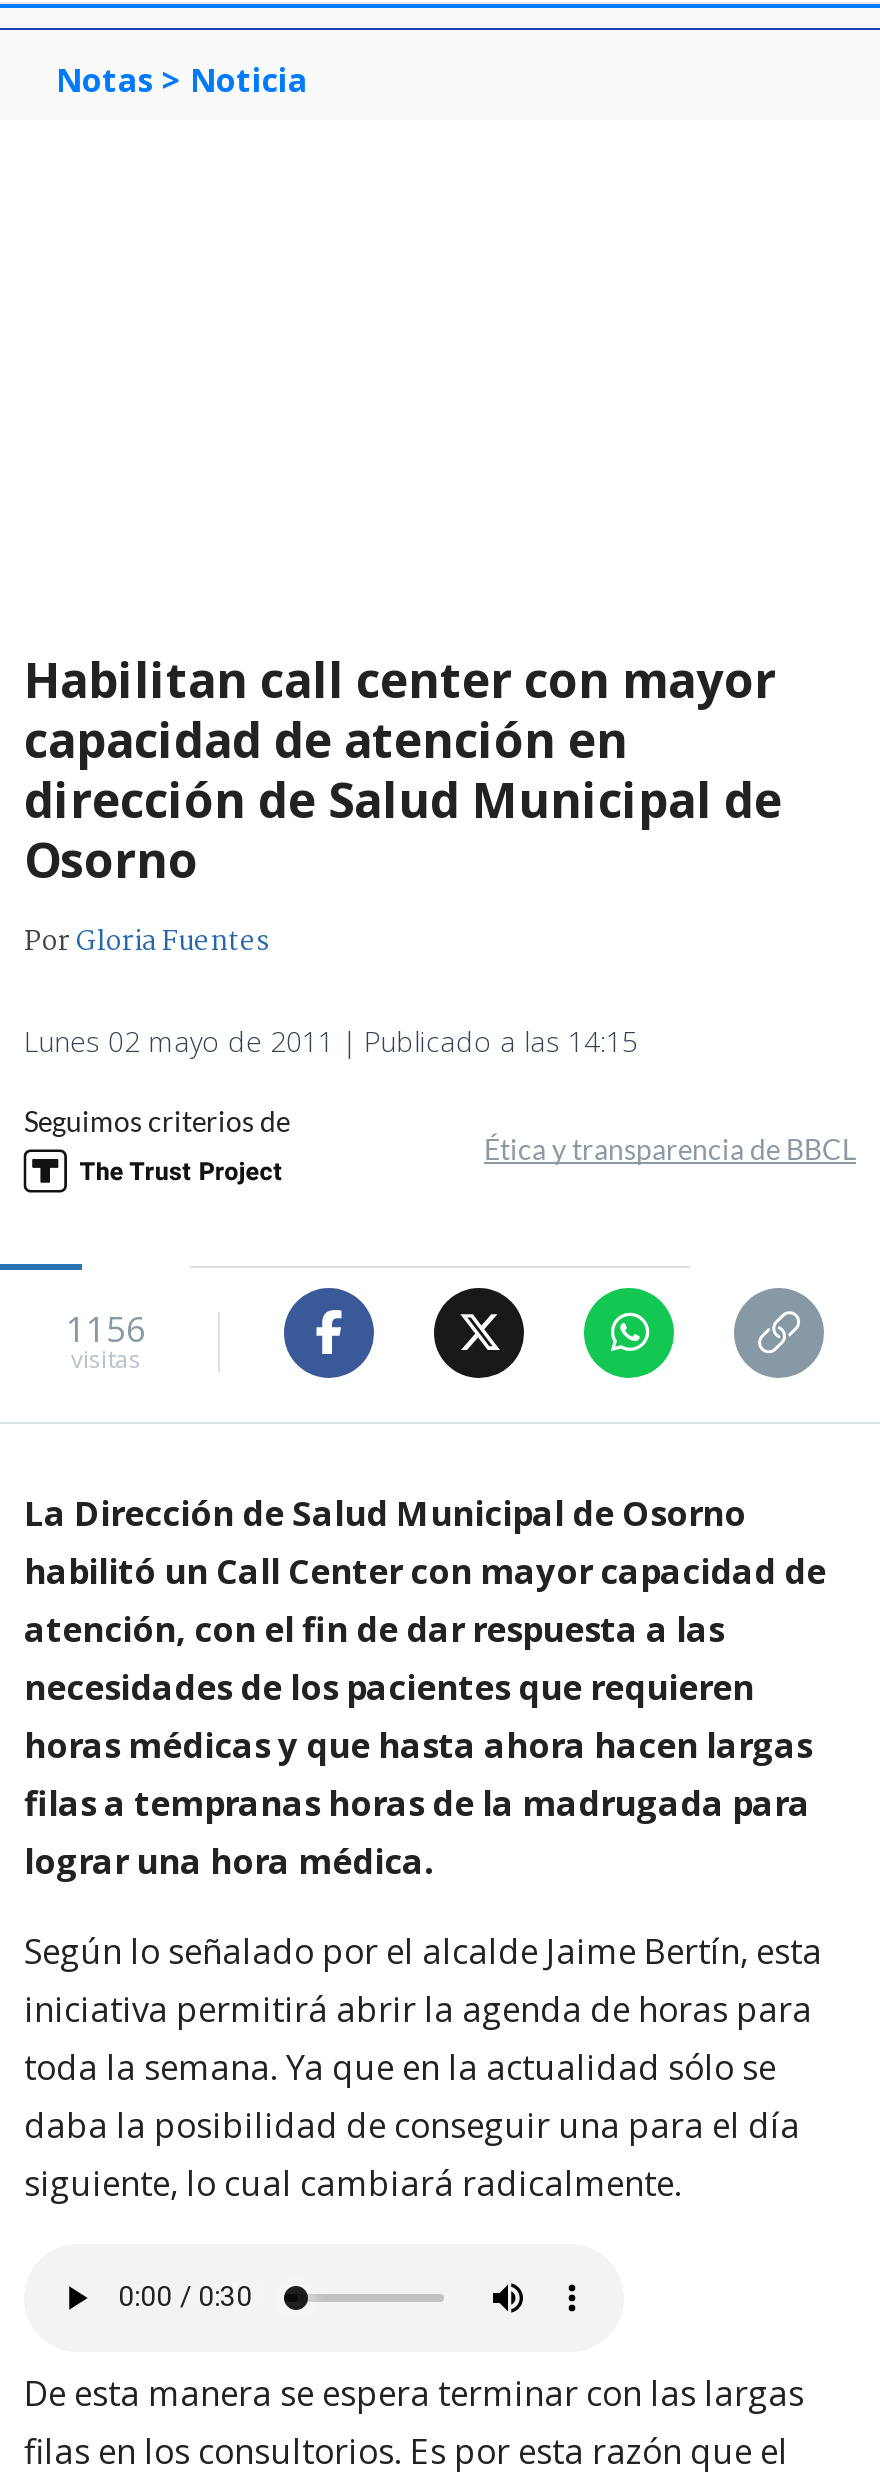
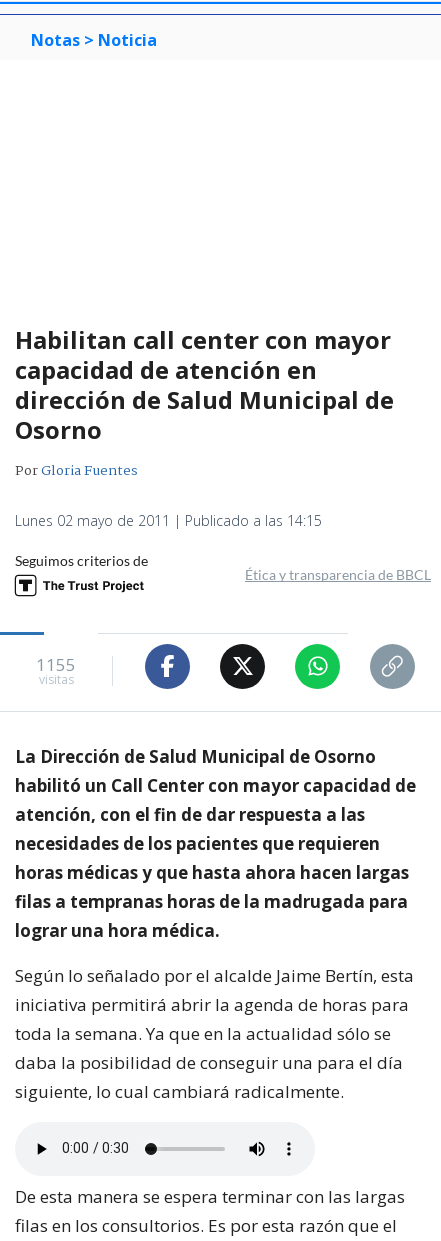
[66,1307,146,1353] 1156 -> [36,653,76,676] 1155

